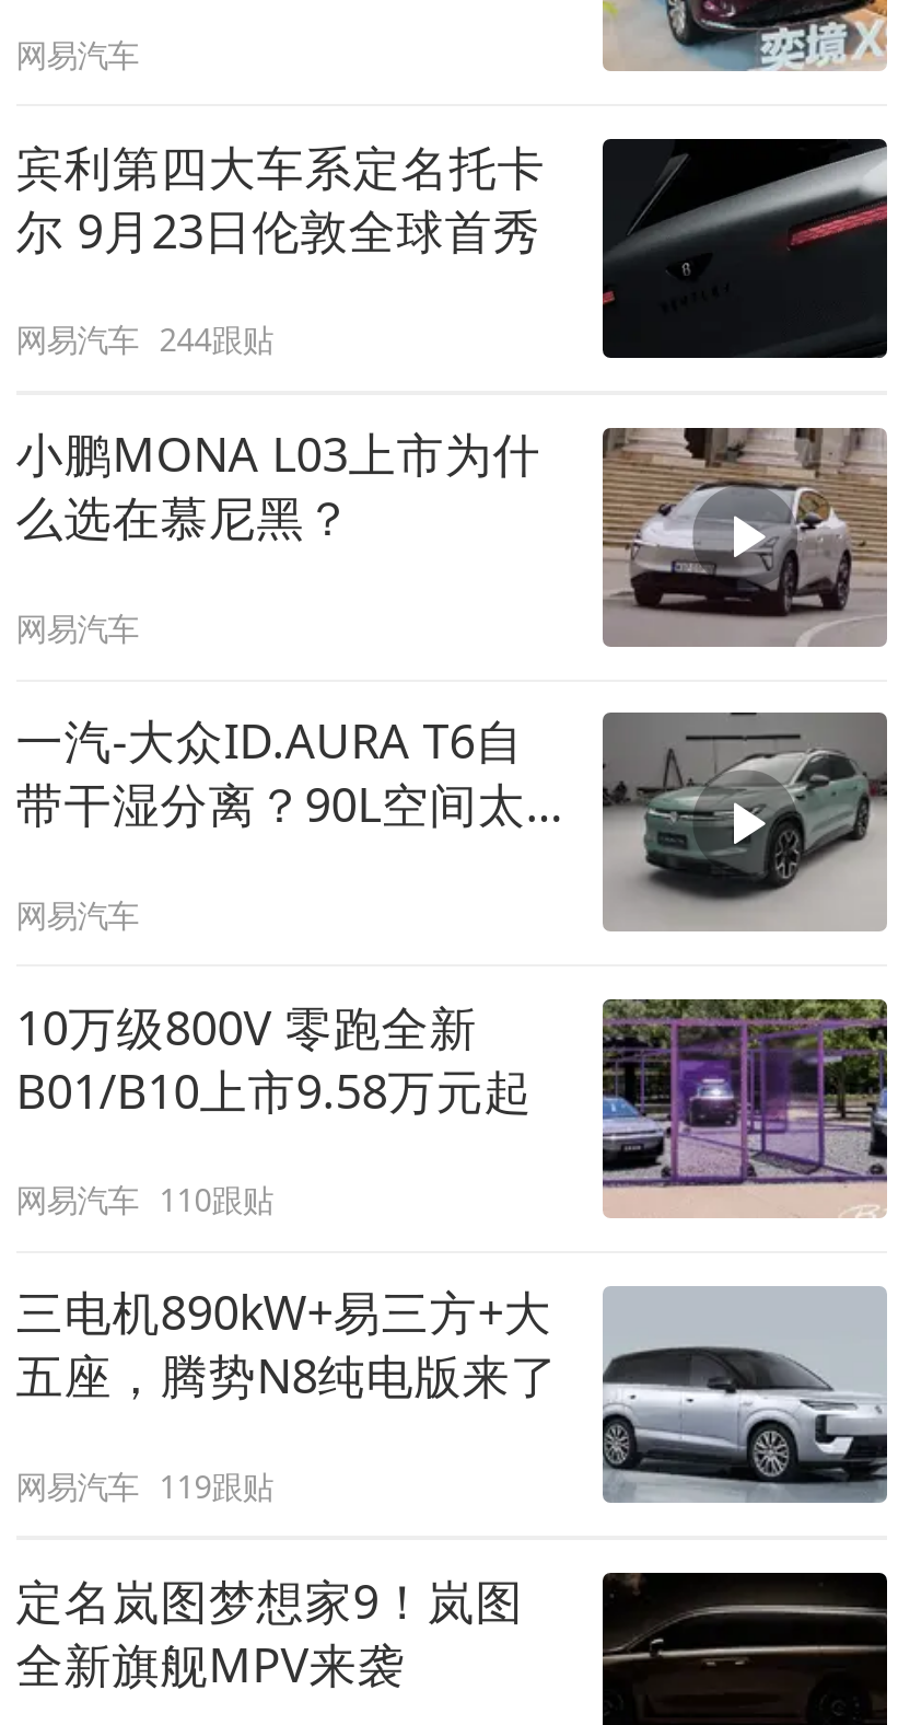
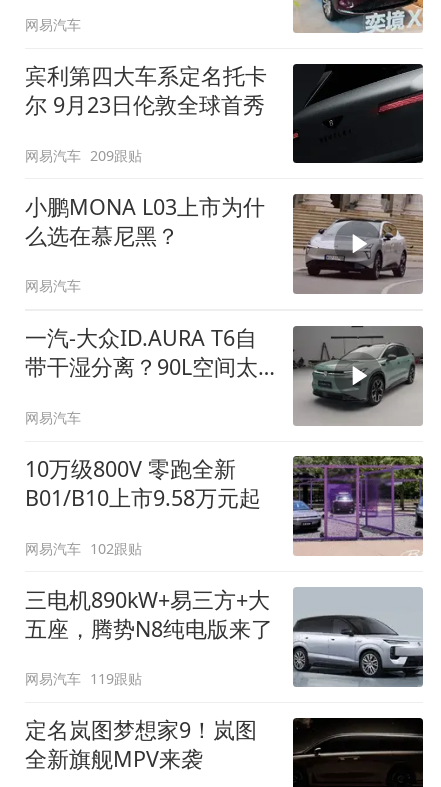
[16,319,273,361] 网易汽车 244跟贴 -> [25,146,142,165] 网易汽车 209跟贴
[16,1179,273,1221] 网易汽车 110跟贴 -> [25,539,142,558] 网易汽车 102跟贴

